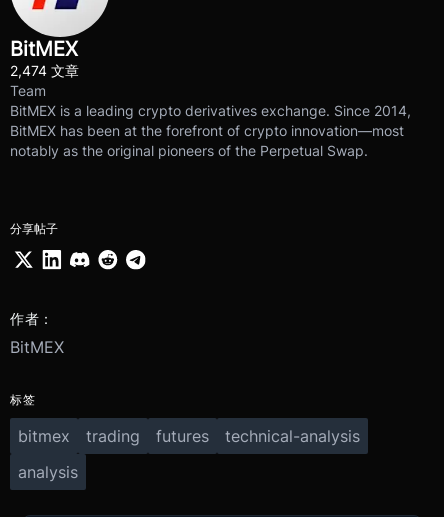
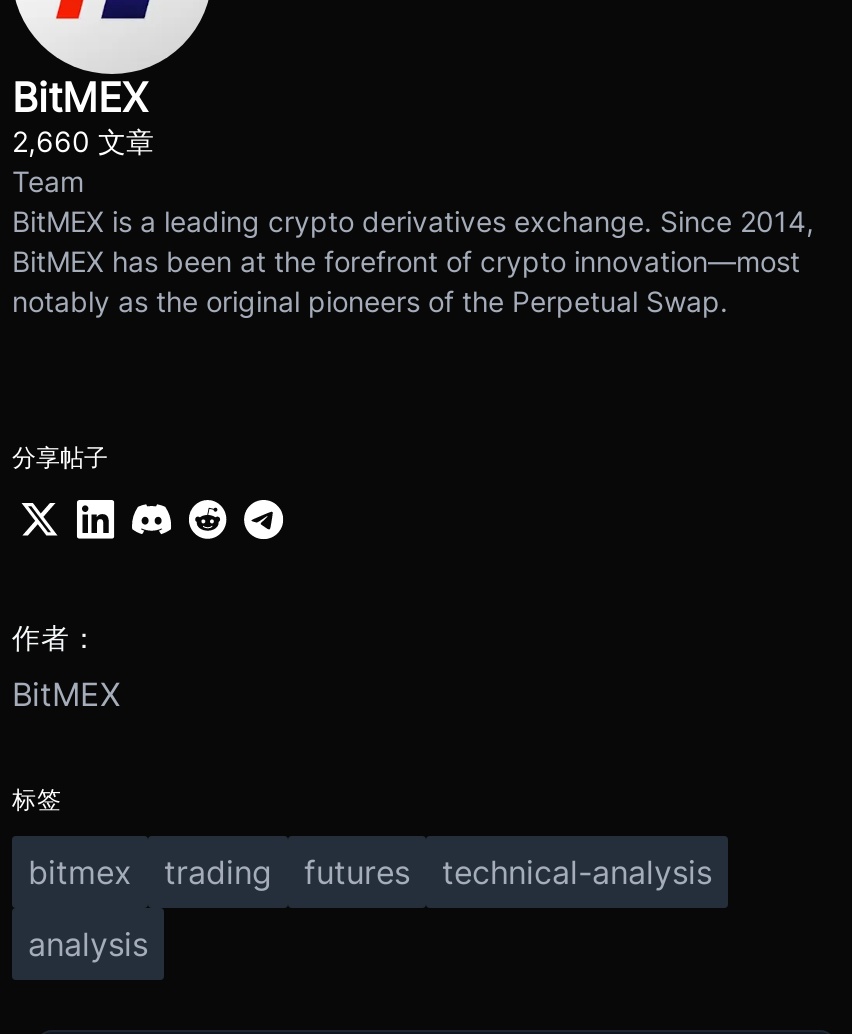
[10,62,79,79] 2,474 文章 -> [12,124,154,158] 2,660 文章

